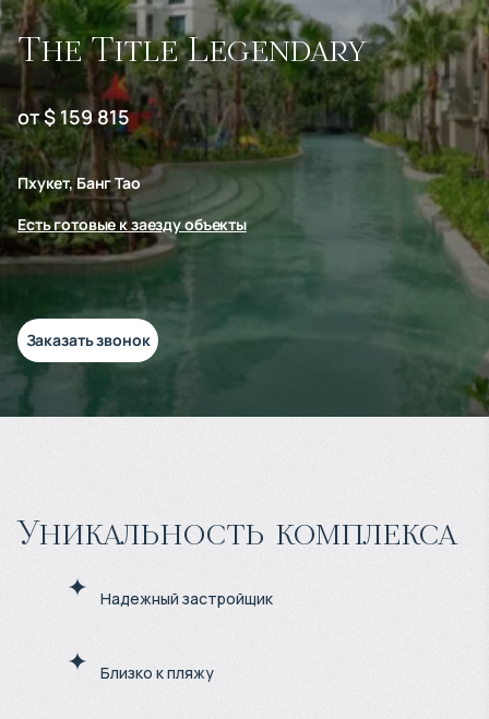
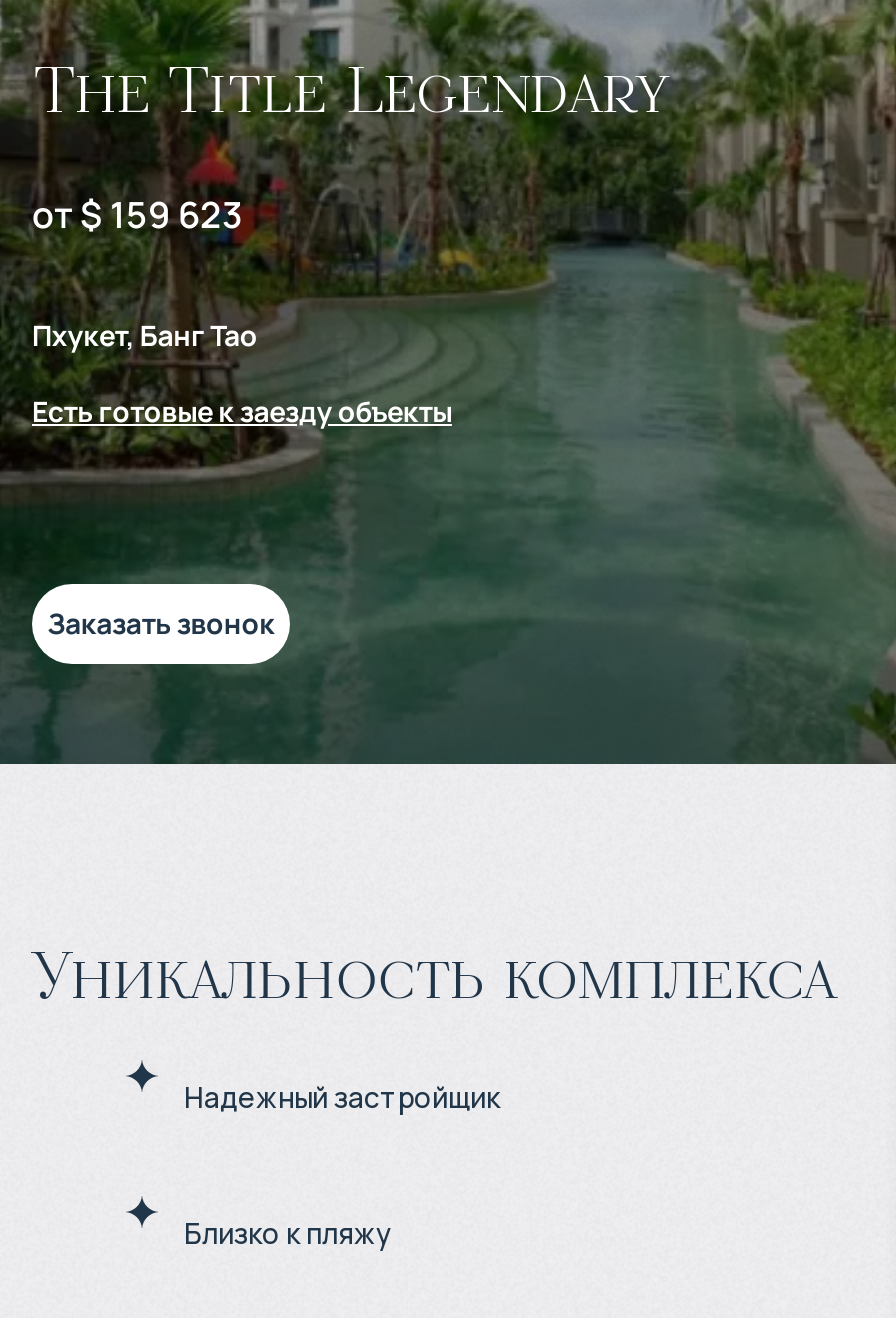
[17,104,130,130] от $ 159 815 -> [32,190,242,238] от $ 159 623

